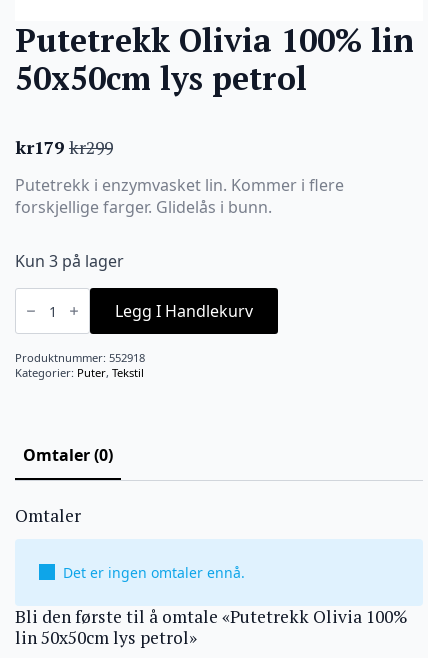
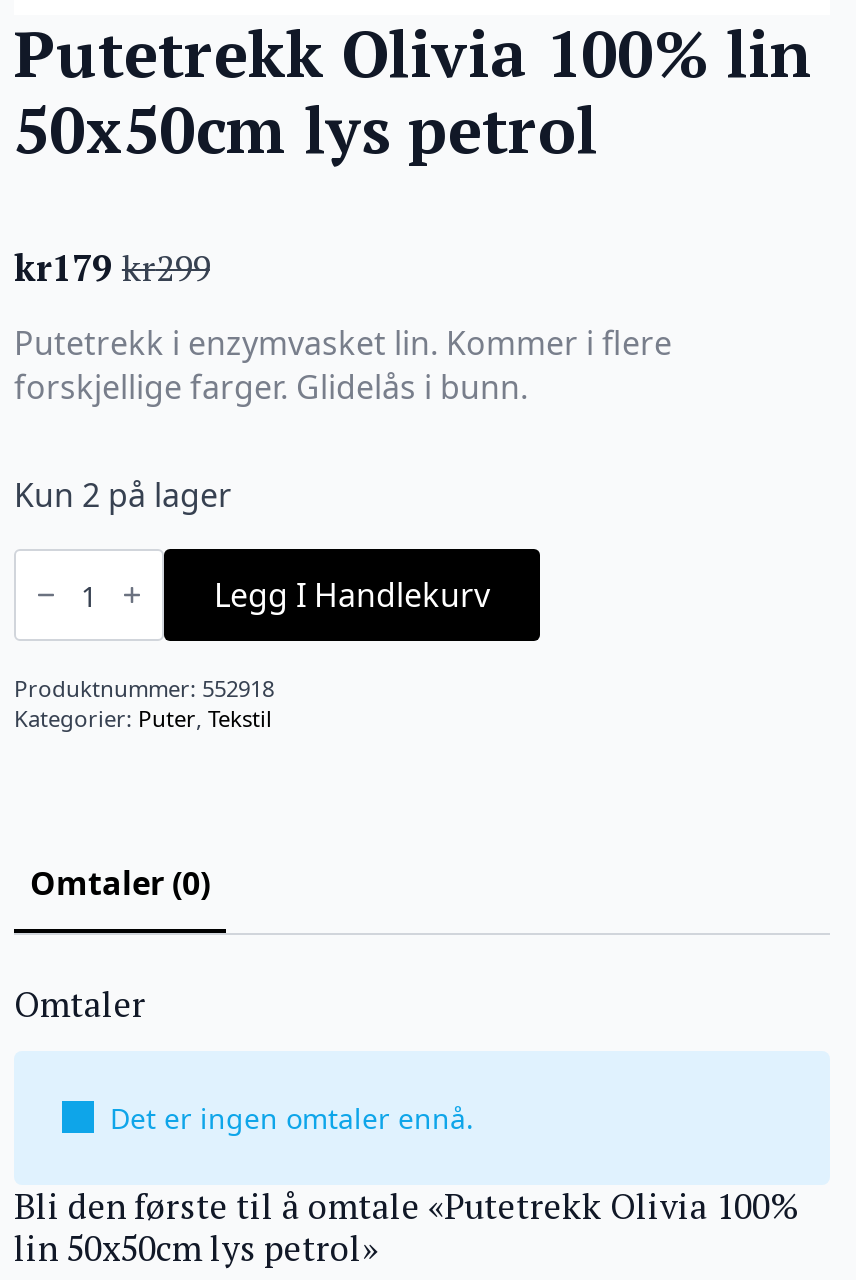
[15,250,124,272] Kun 3 på lager -> [14,473,232,517] Kun 2 på lager

